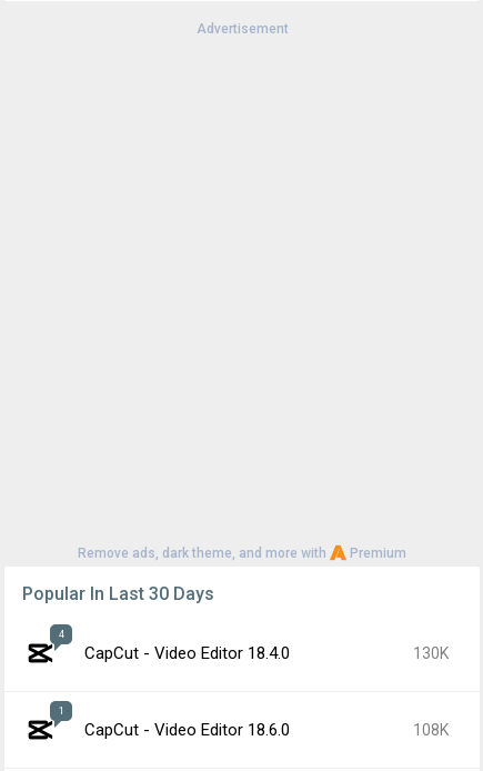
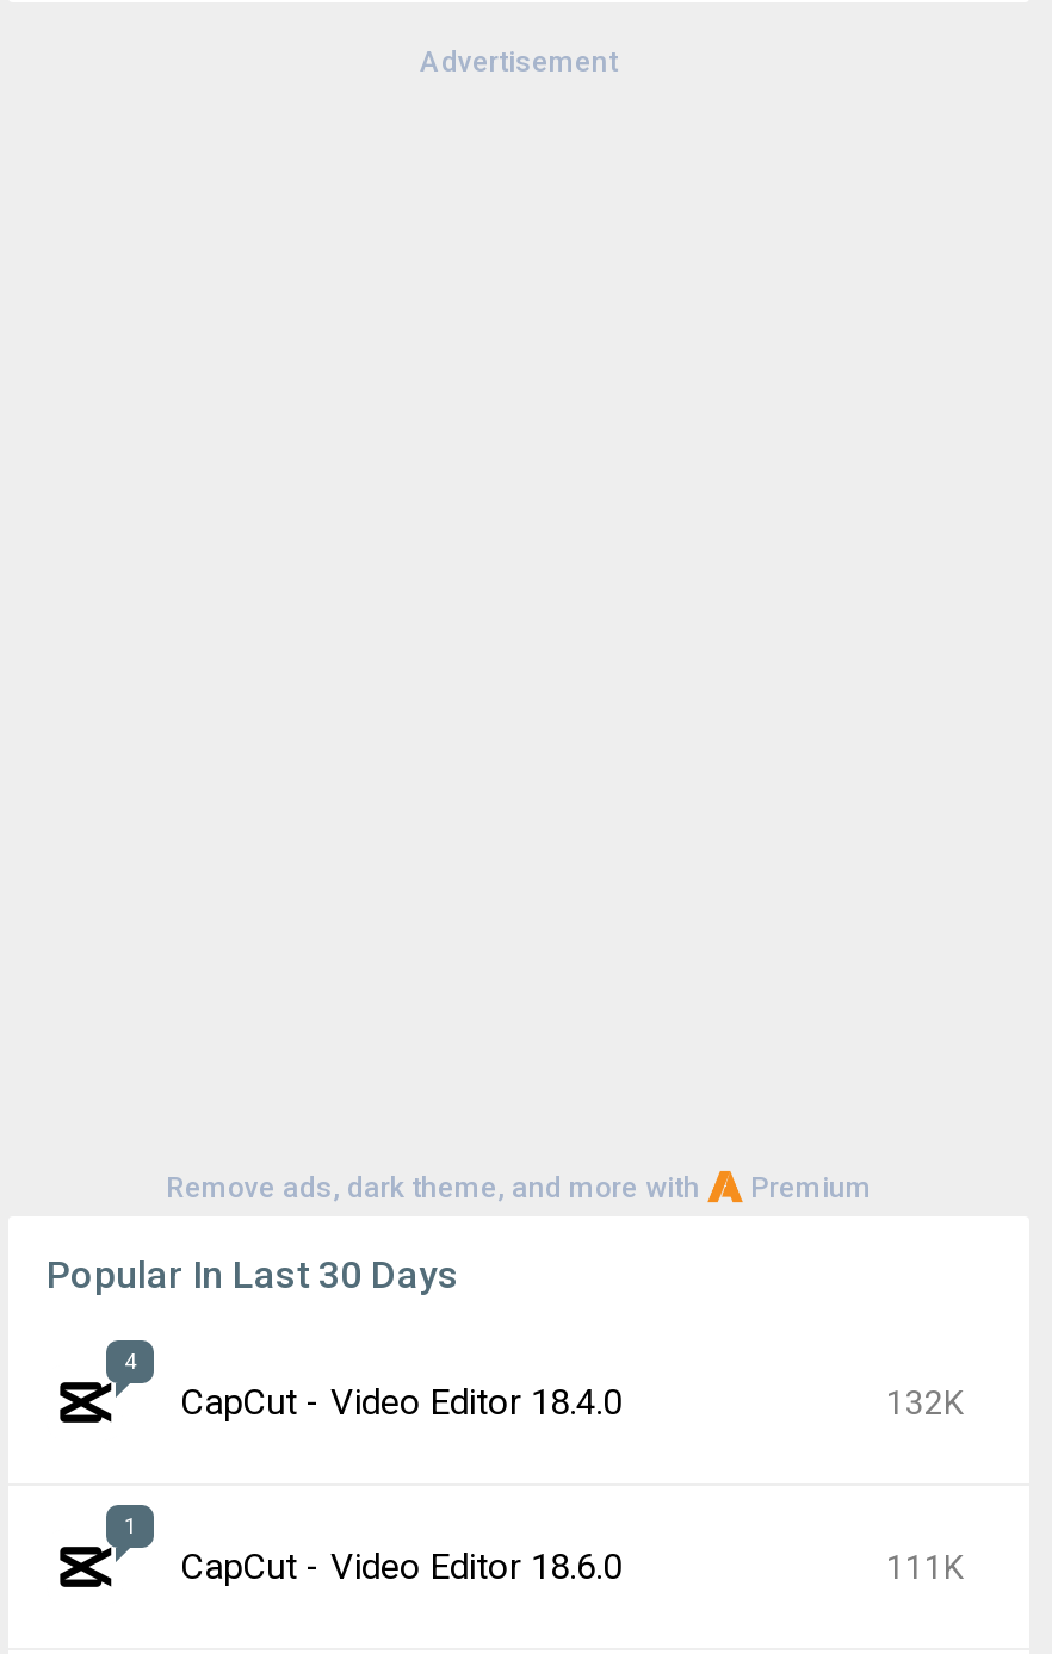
[413,644,449,662] 130K -> [886,1383,963,1421] 132K
[413,721,449,739] 108K -> [886,1548,963,1586] 111K

